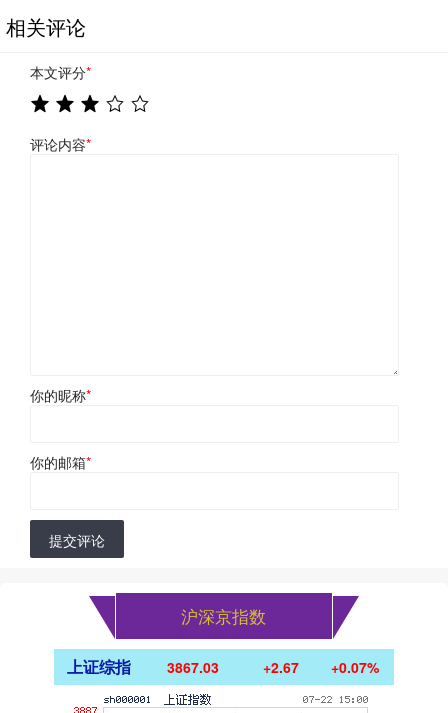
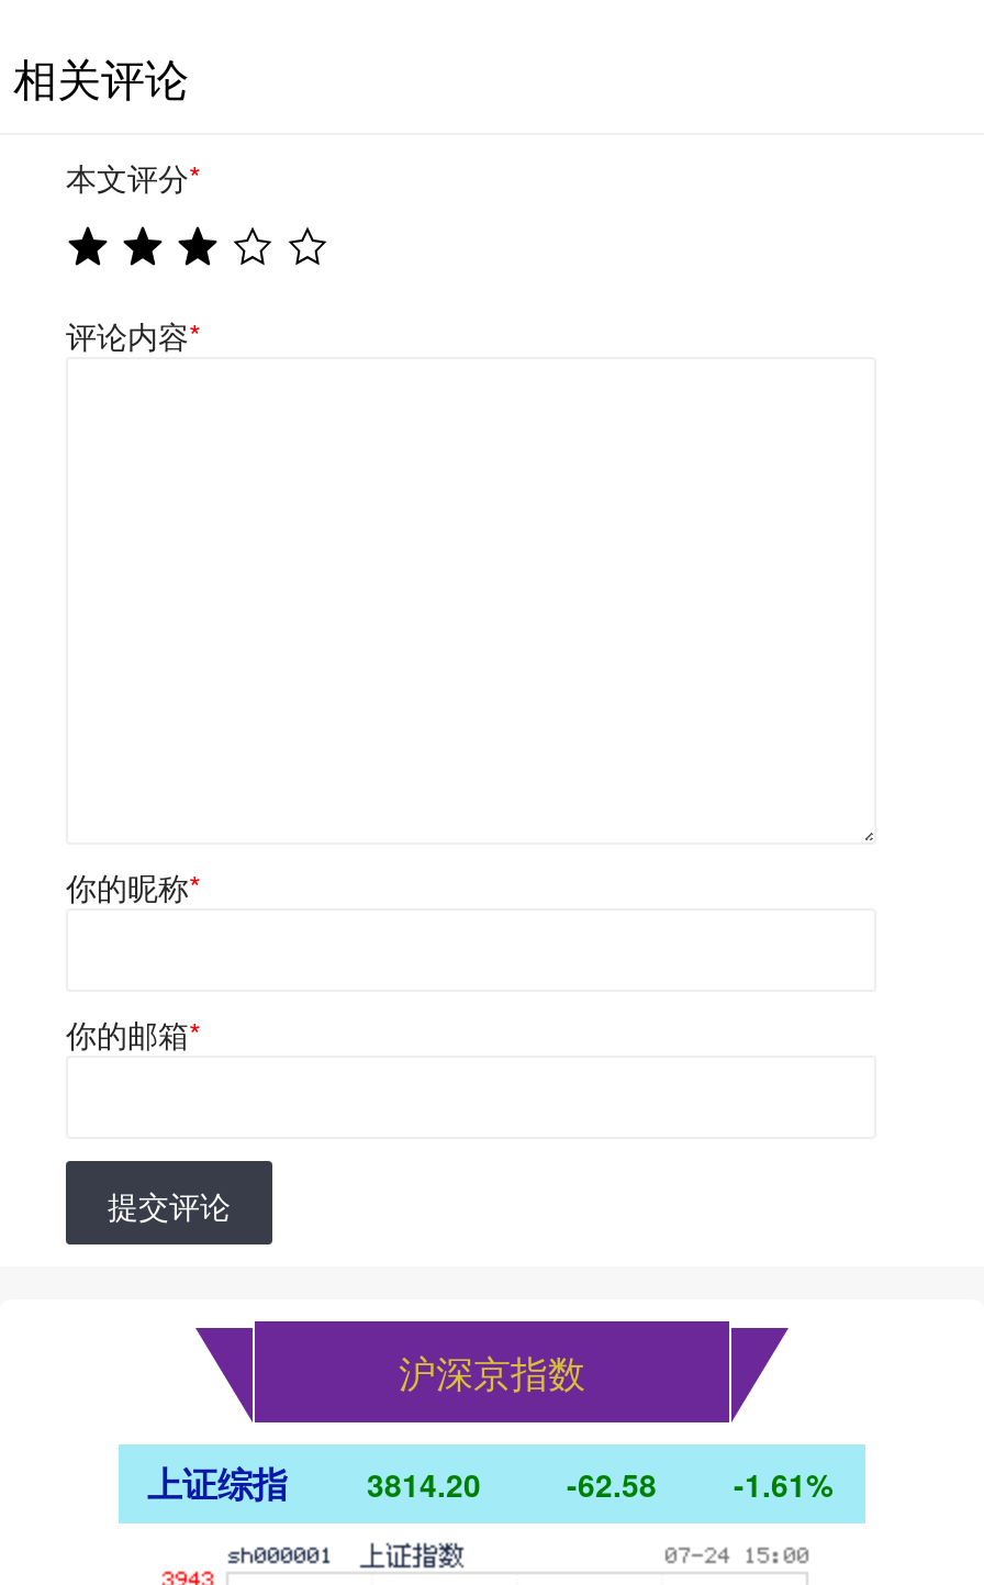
[167,657,219,677] 3867.03 -> [367,1462,481,1506] 3814.20
[263,657,299,677] +2.67 -> [567,1462,657,1506] -62.58
[331,657,379,677] +0.07% -> [734,1462,832,1506] -1.61%

